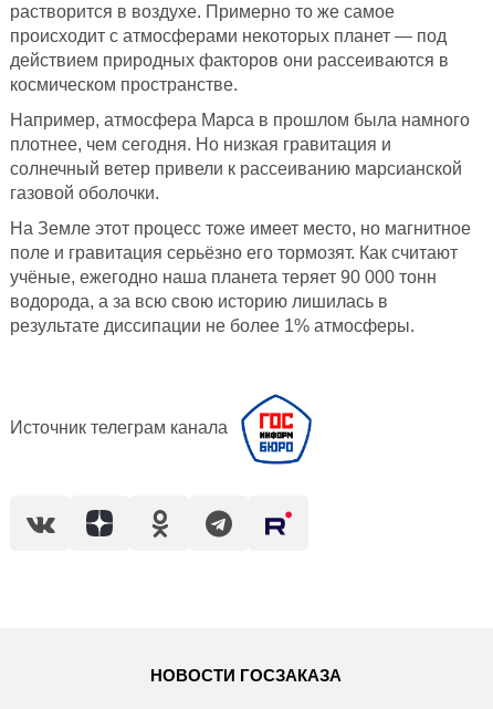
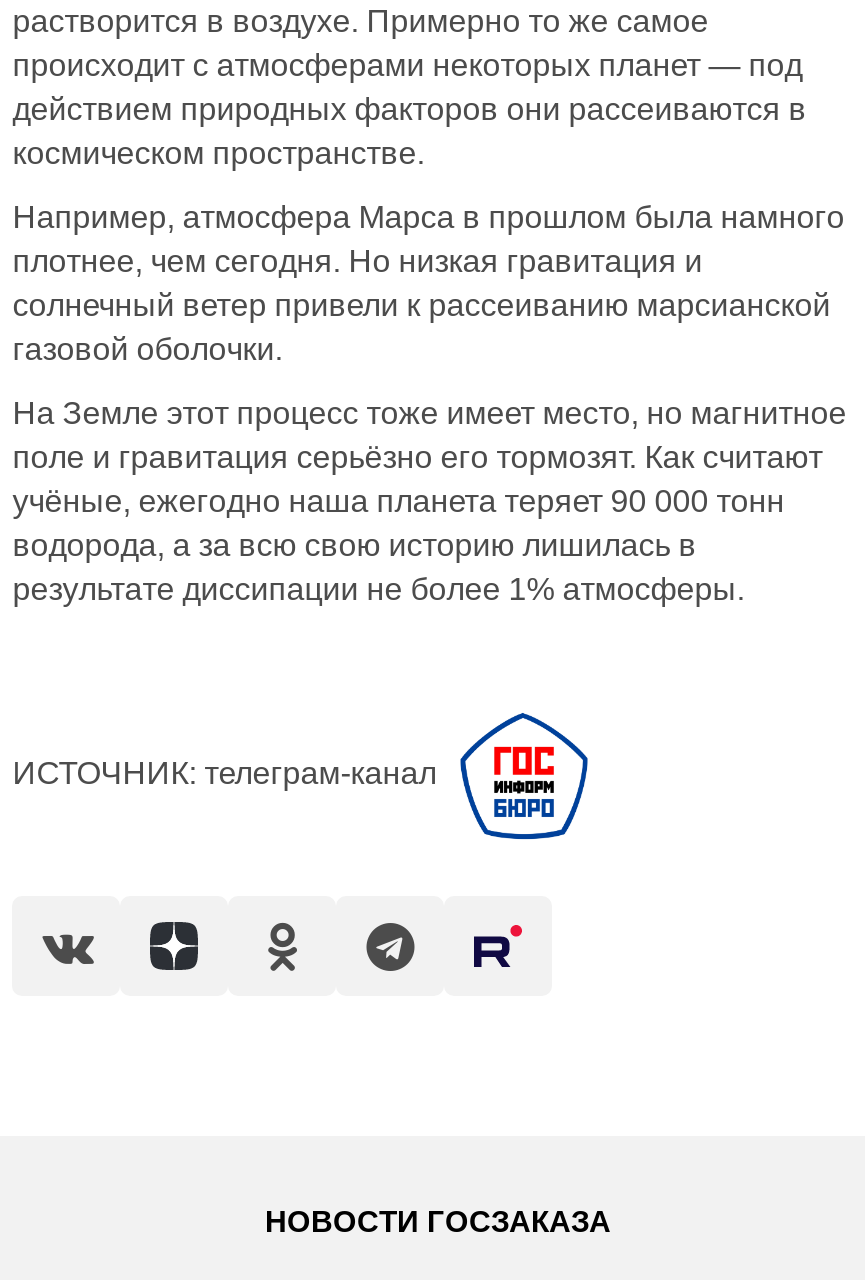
[10,393,328,466] [image] | Источник телеграм канала -> [12,710,590,842] [image] | ИСТОЧНИК: телеграм-канал

